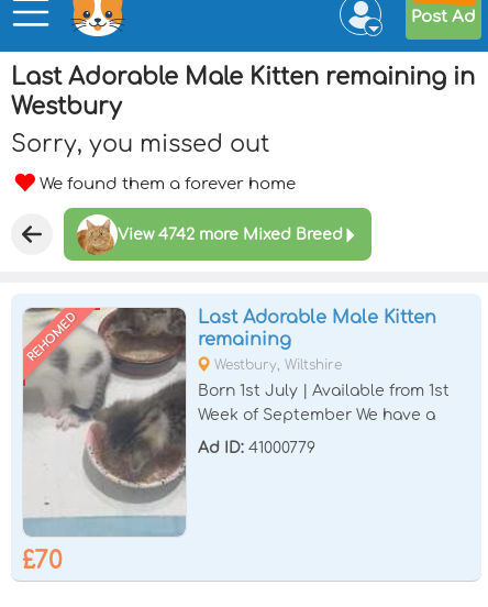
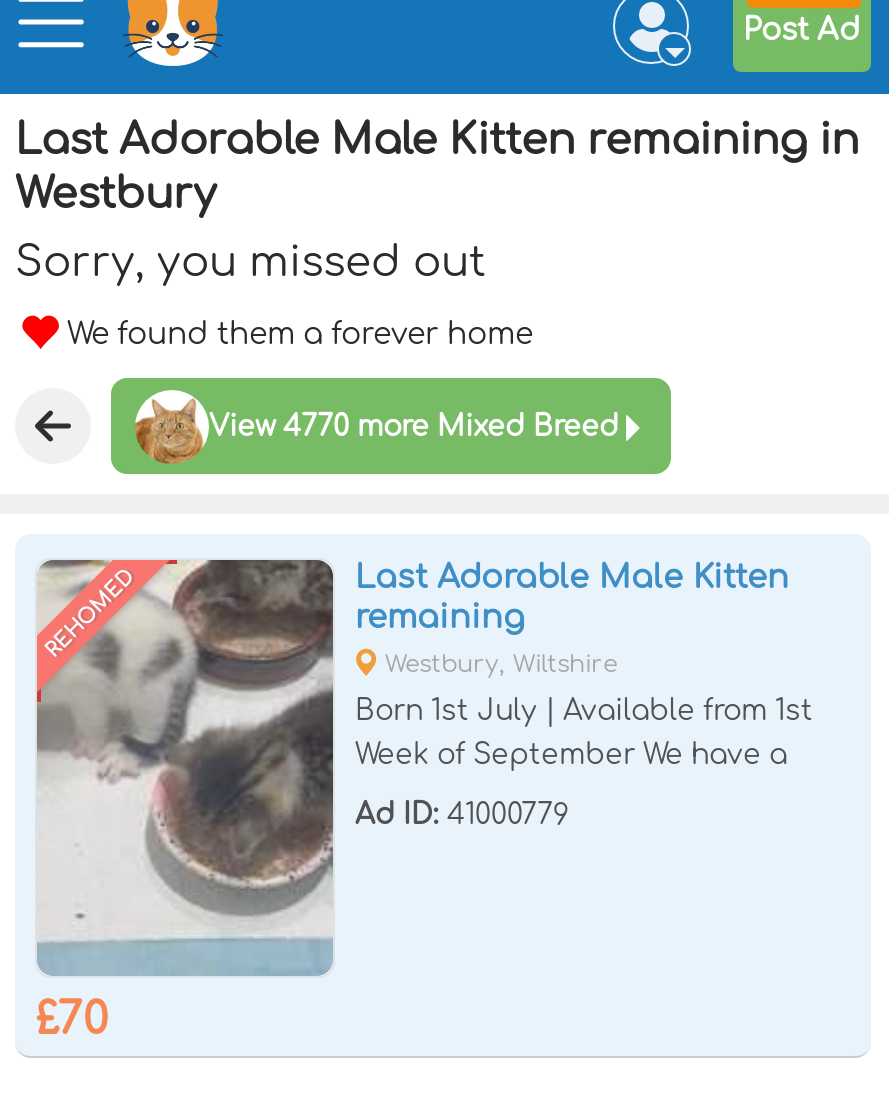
[118,226,343,242] View 4742 more Mixed Breed -> [209,411,619,441] View 4770 more Mixed Breed

